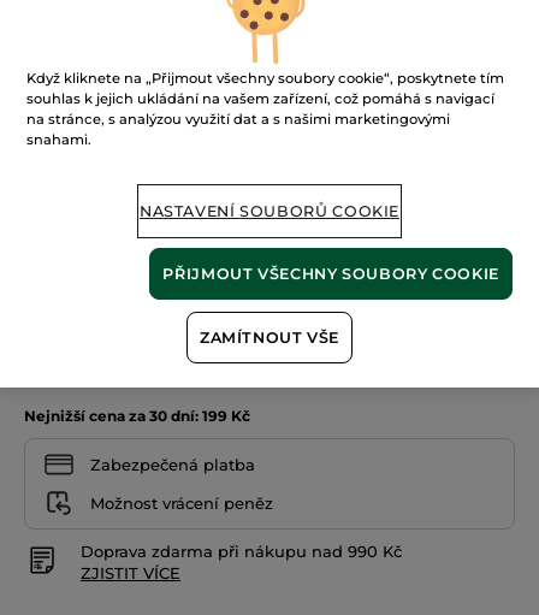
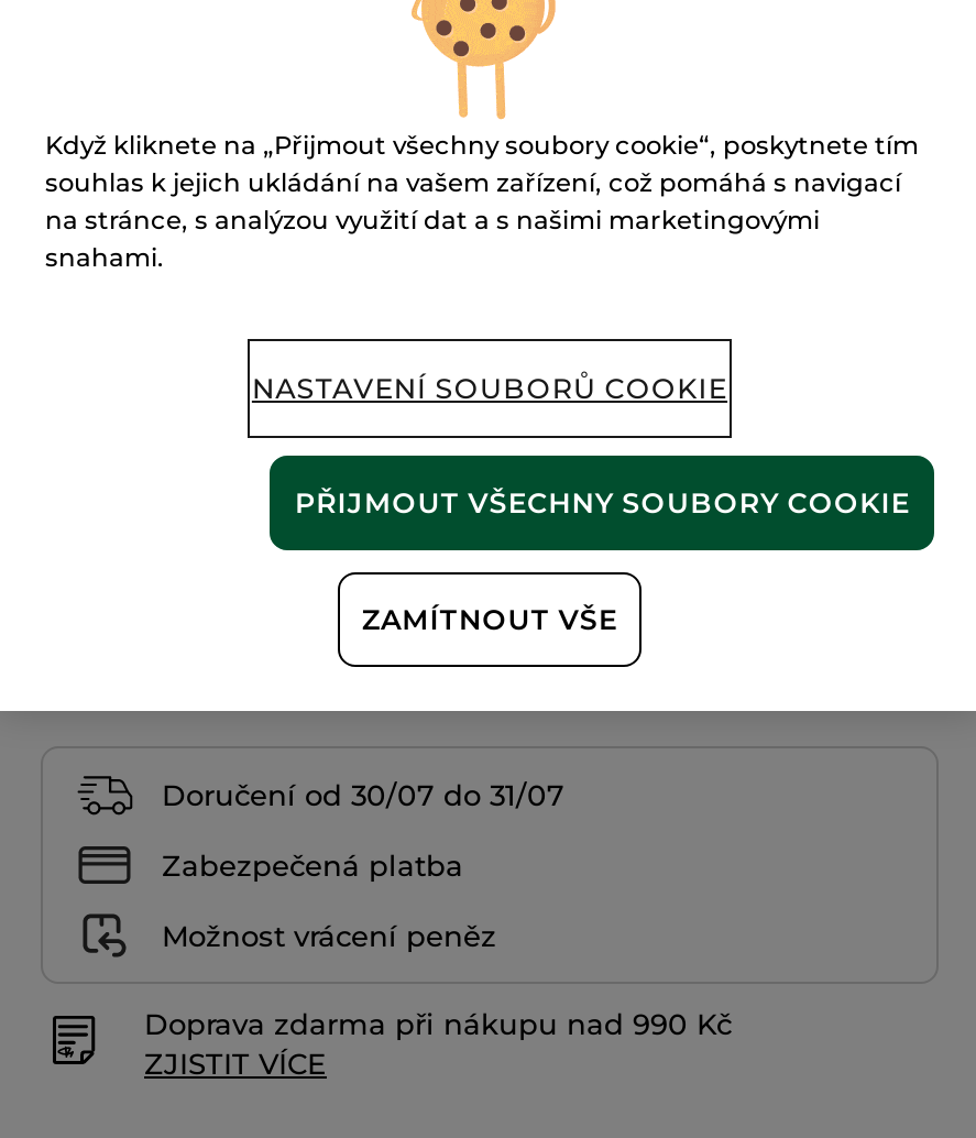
[24,407,250,425] Nejnižší cena za 30 dní: 199 Kč -> [162,776,564,811] Doručení od 30/07 do 31/07

